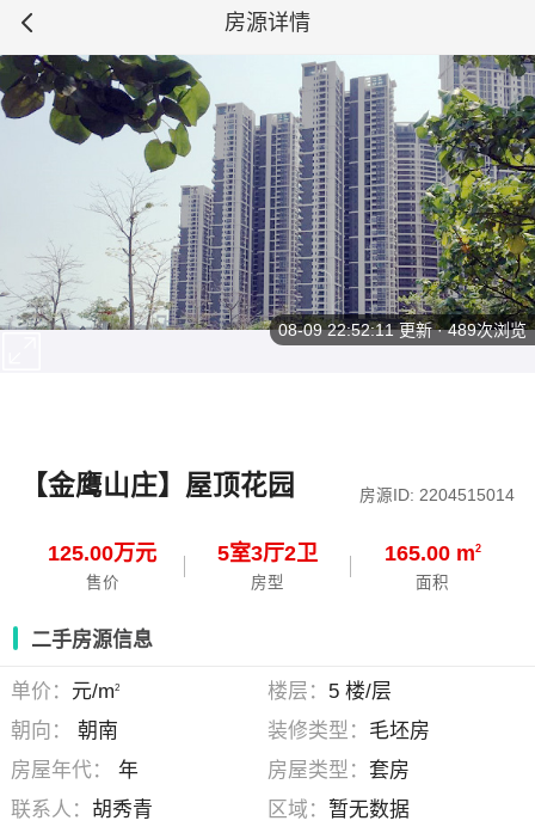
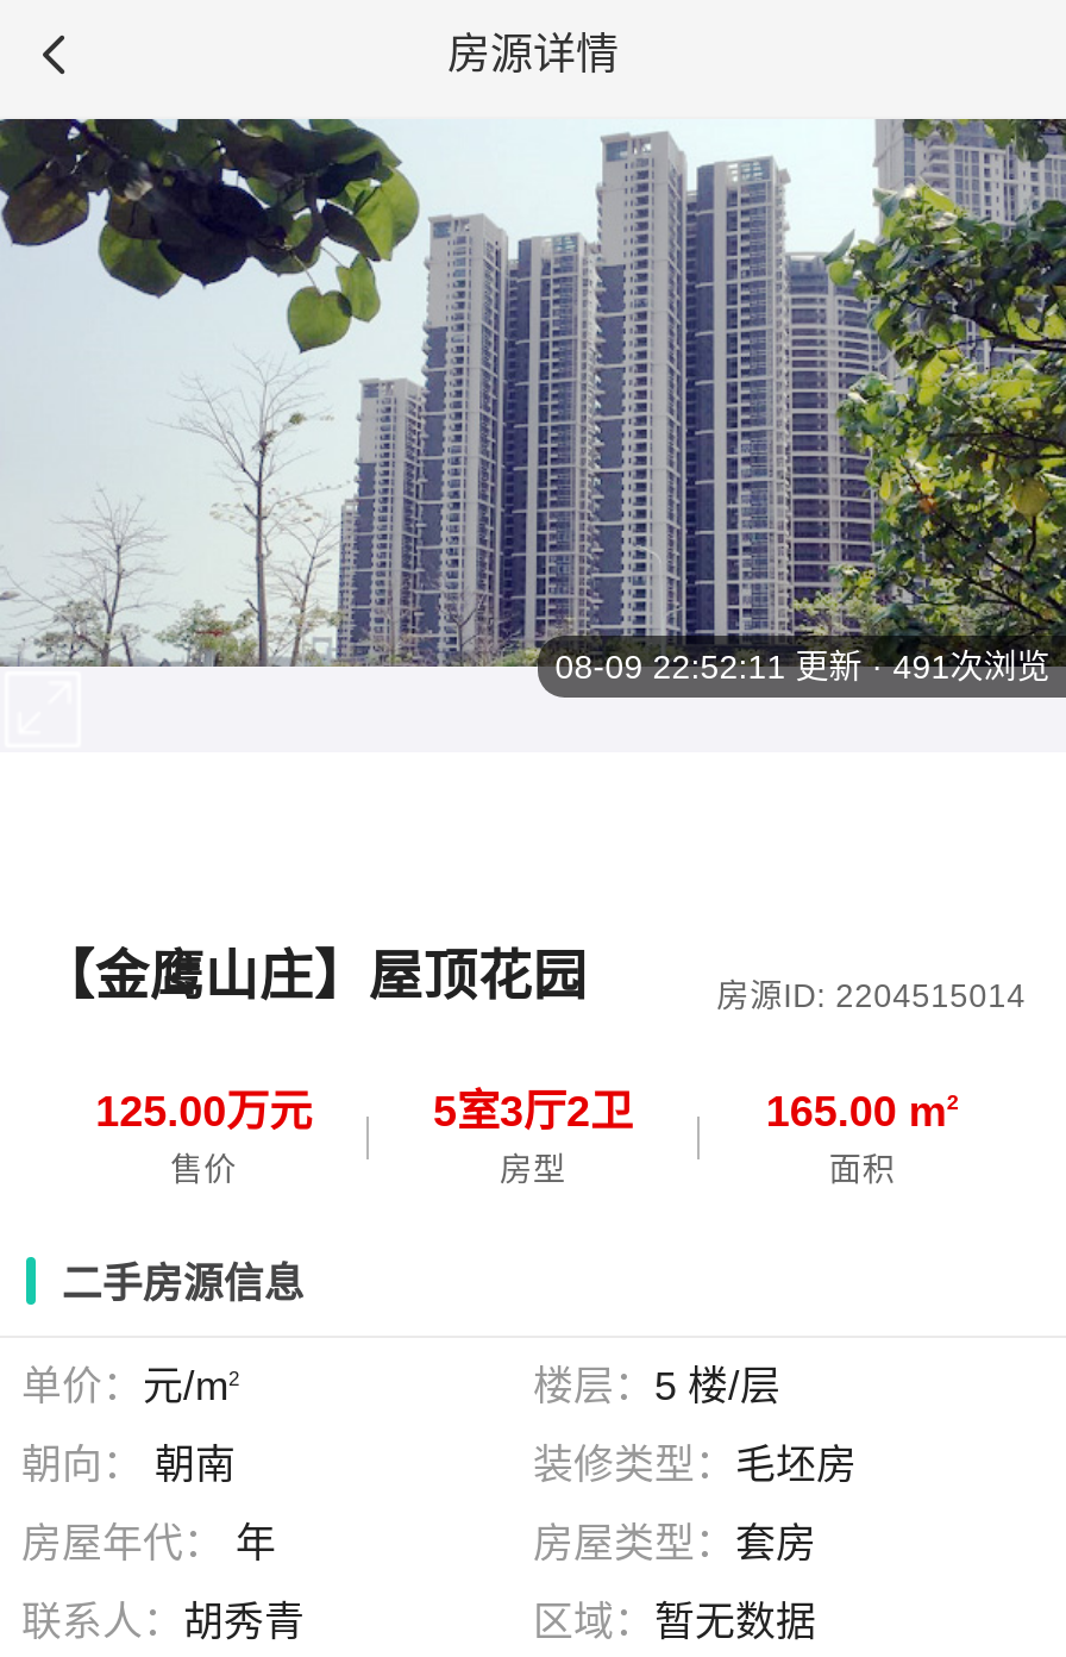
[278,320,527,340] 08-09 22:52:11更新 · 489次浏览 -> [555,648,1050,686] 08-09 22:52:11更新 · 491次浏览

